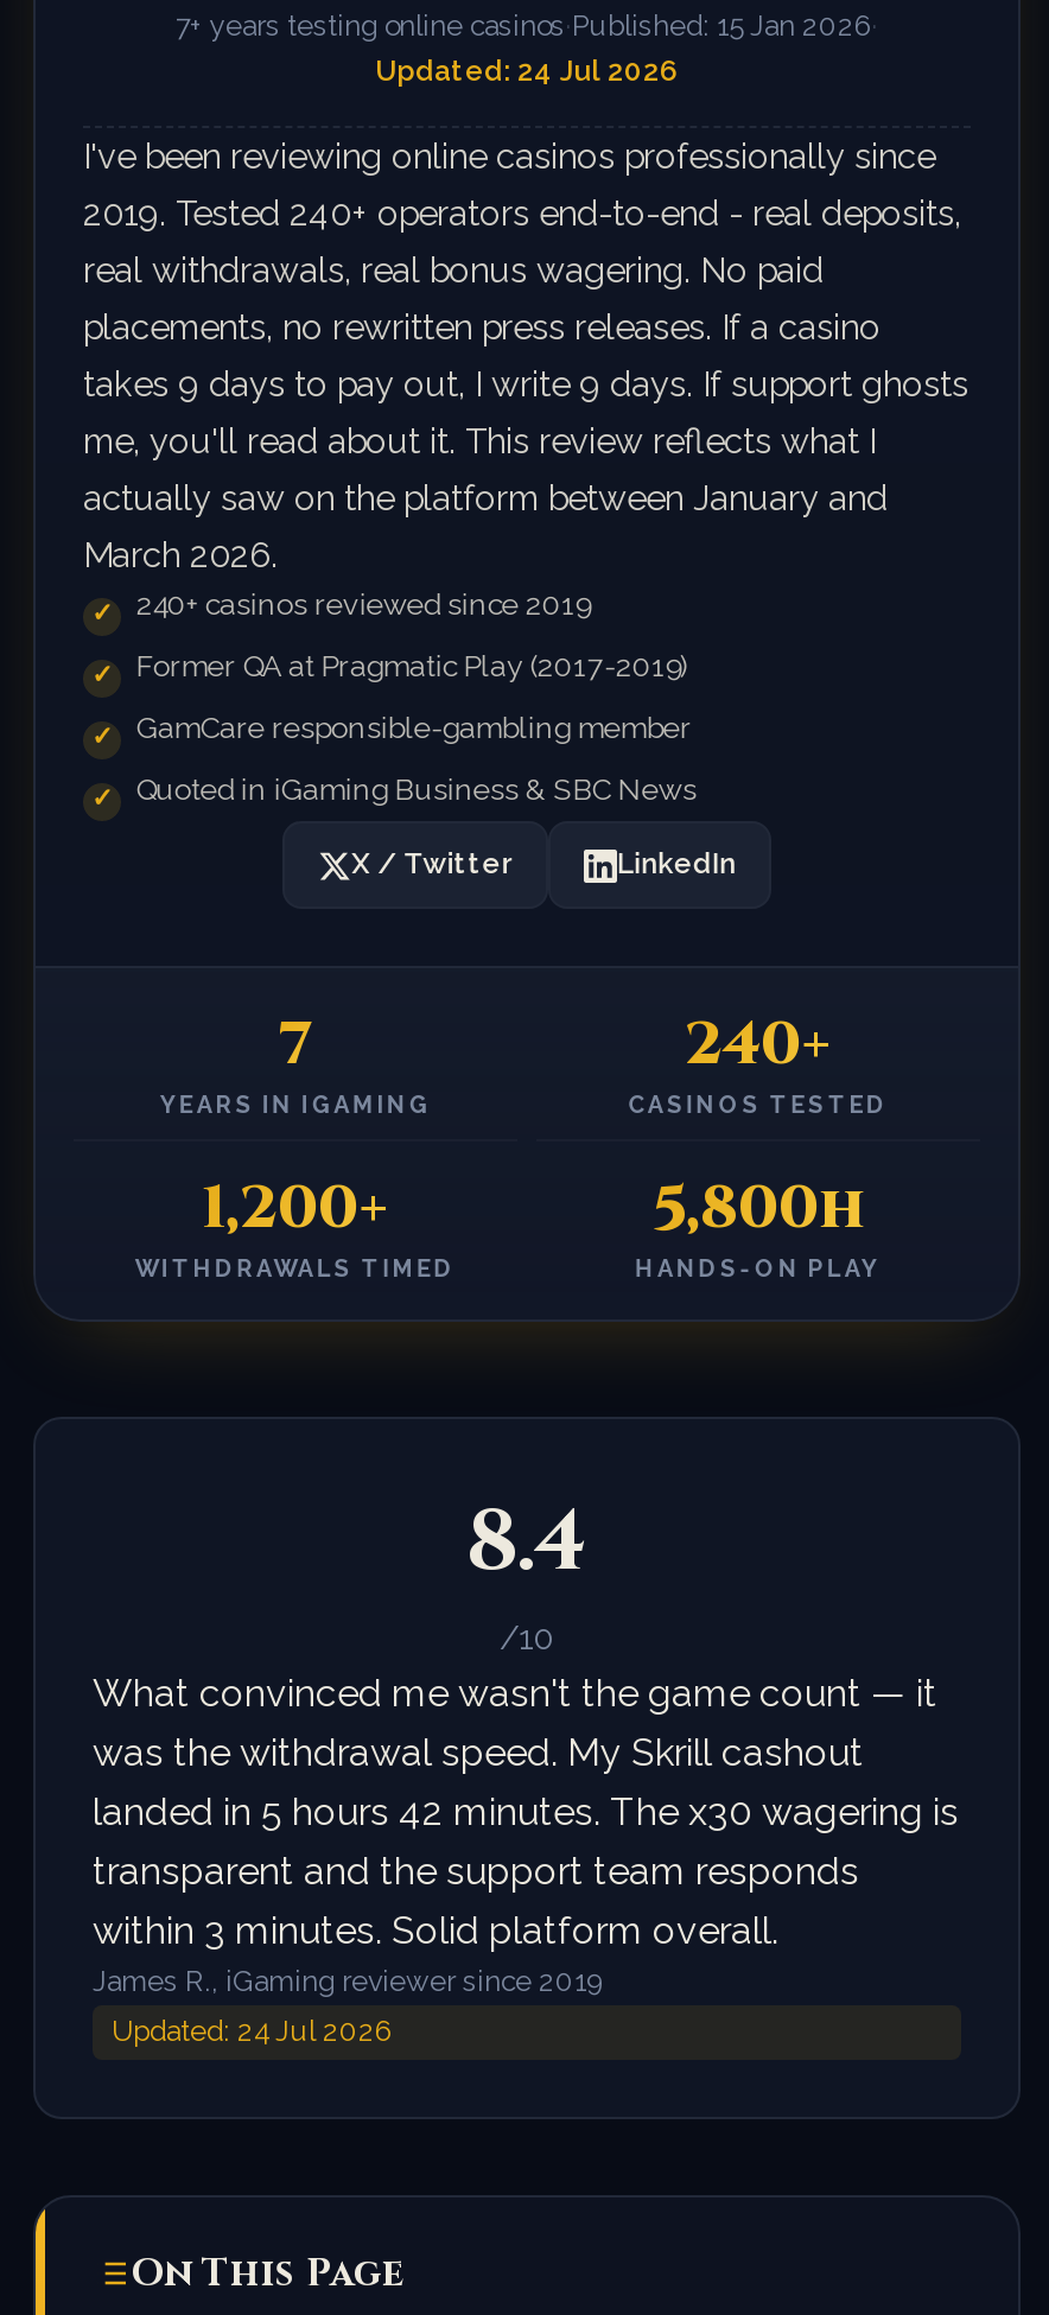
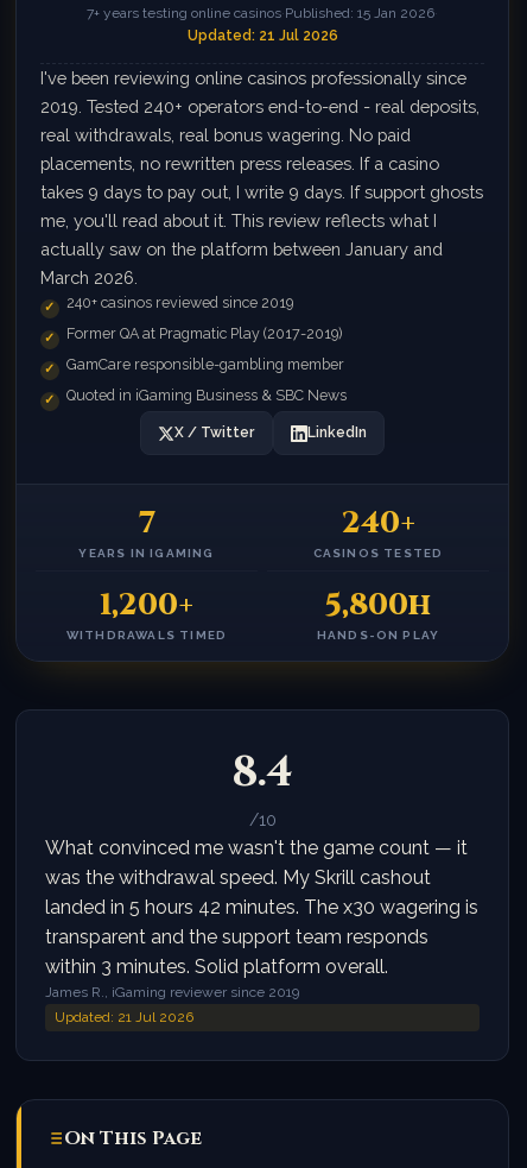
[375,54,679,87] Updated: 24 Jul 2026 -> [187,27,338,43] Updated: 21 Jul 2026
[112,2014,392,2047] Updated: 24 Jul 2026 -> [55,1008,193,1025] Updated: 21 Jul 2026

